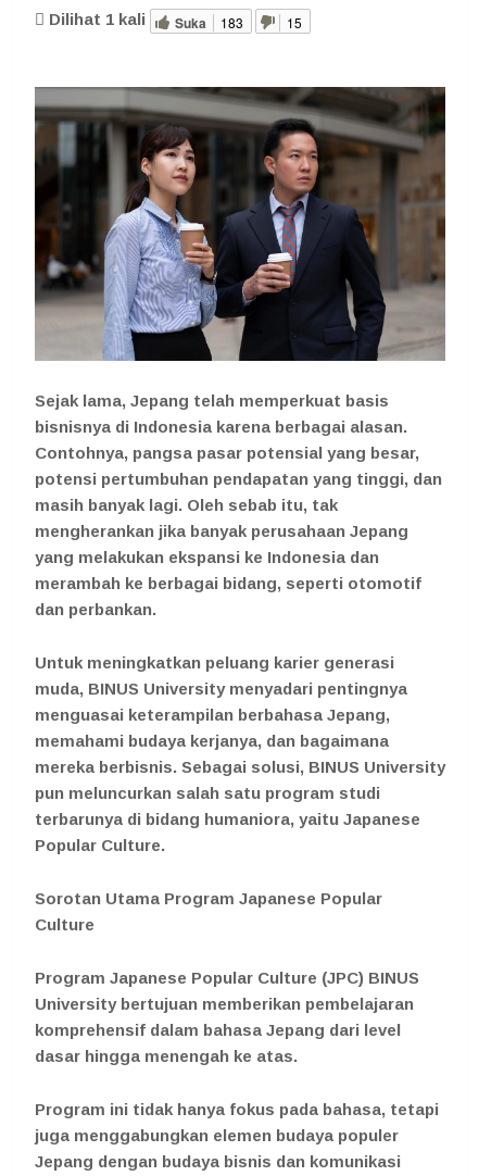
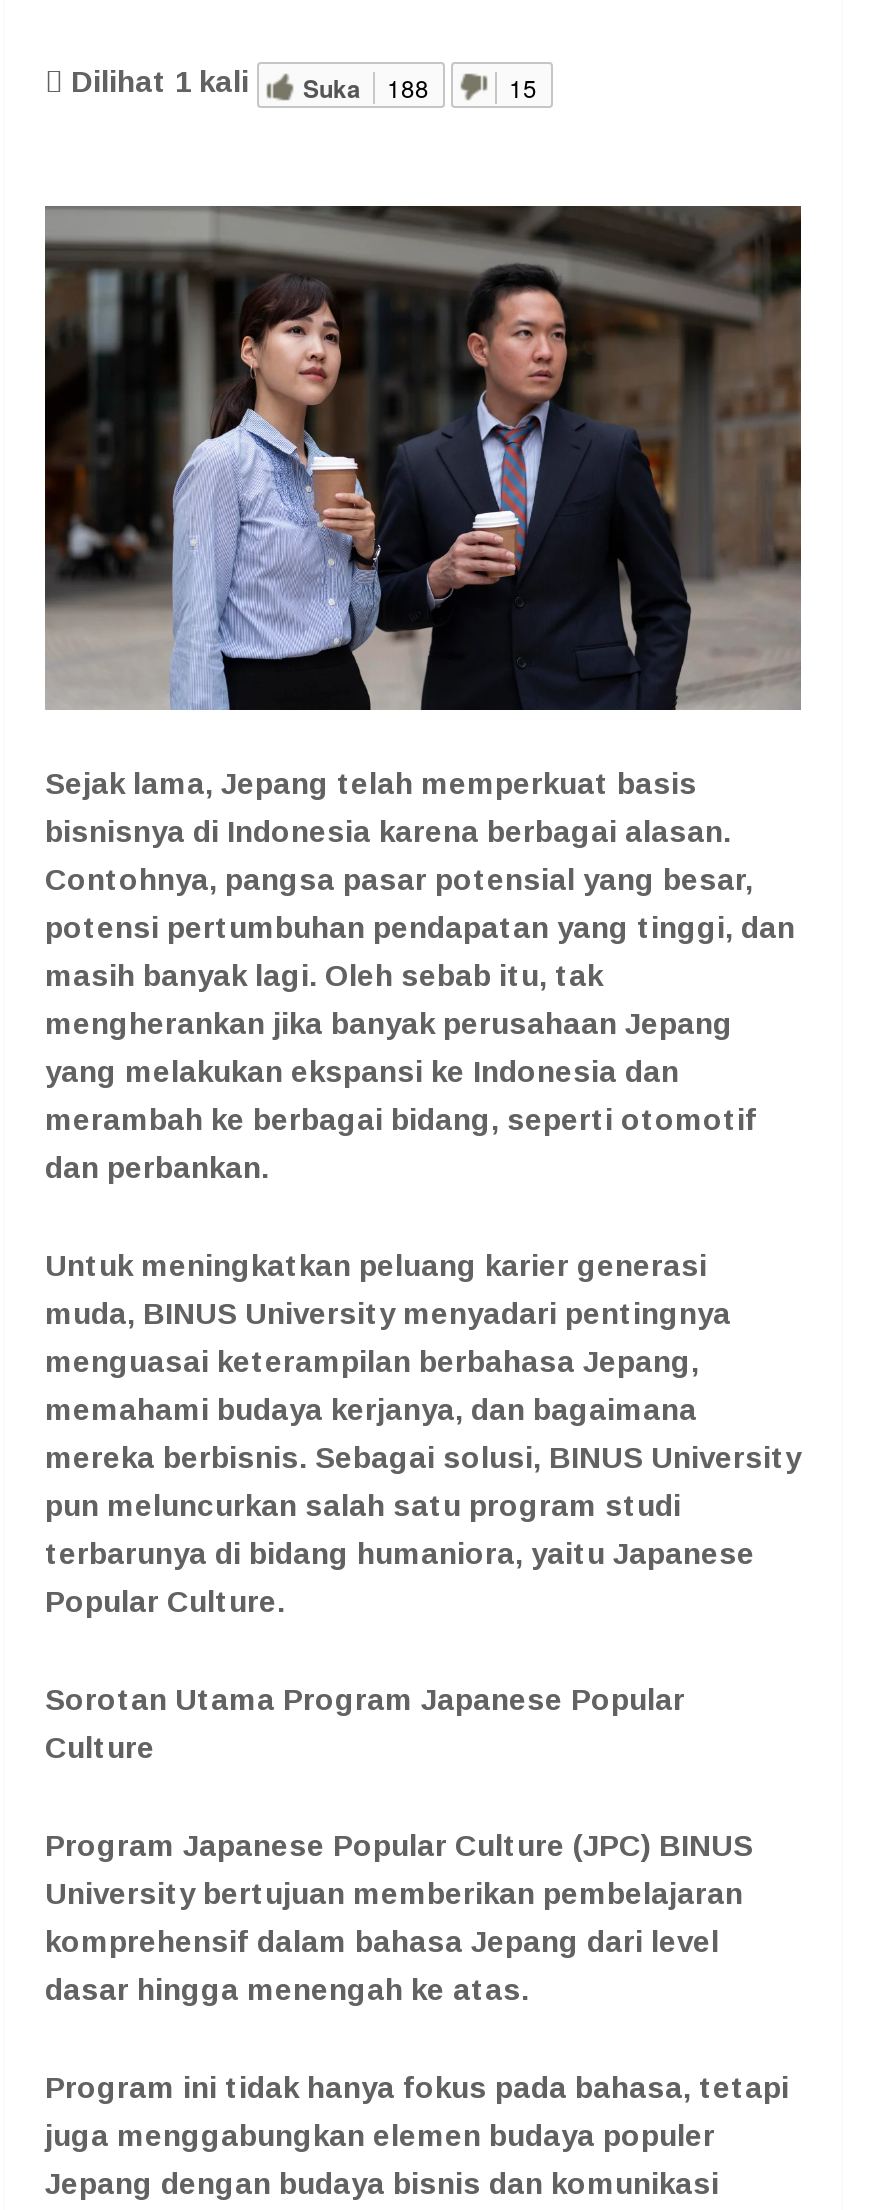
[45,10,243,32] Dilihat 1 kali Suka 183 -> [63,64,429,106] Dilihat 1 kali Suka 188

